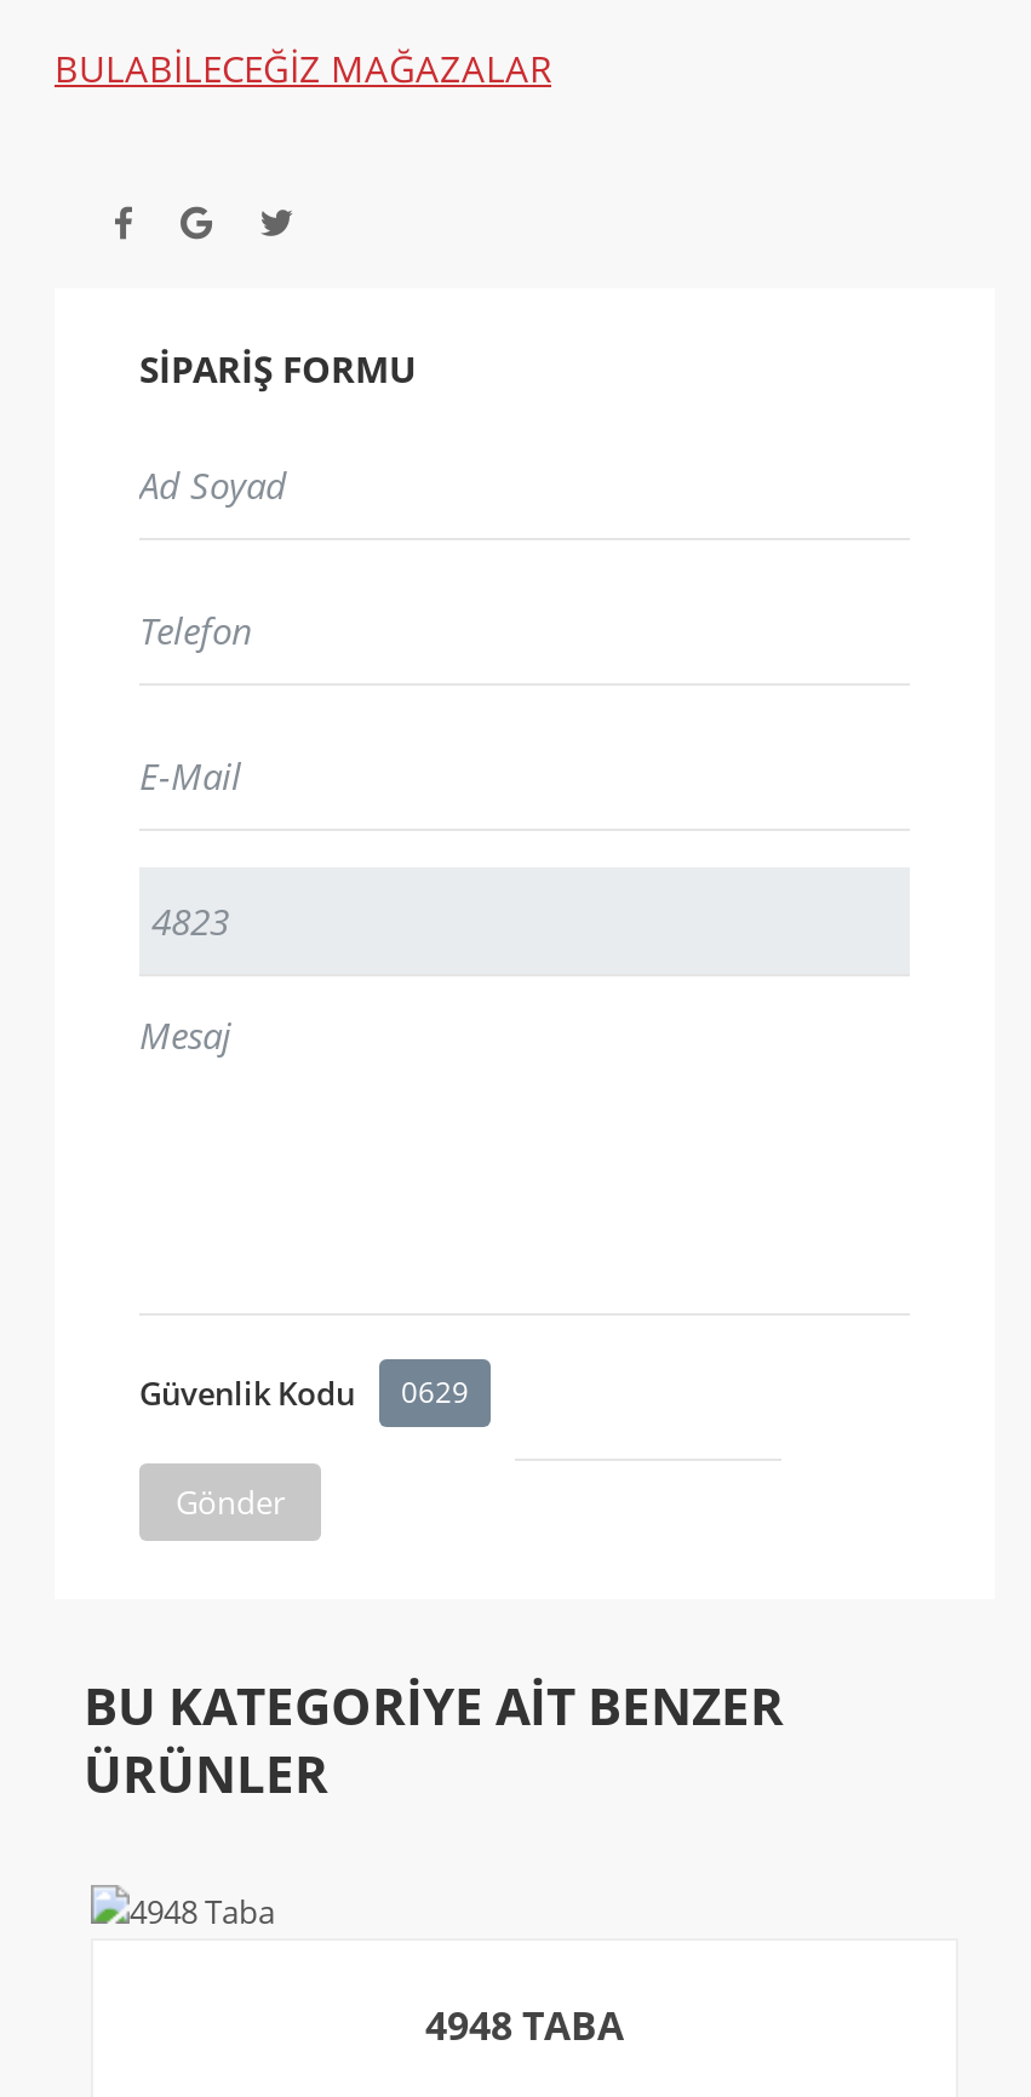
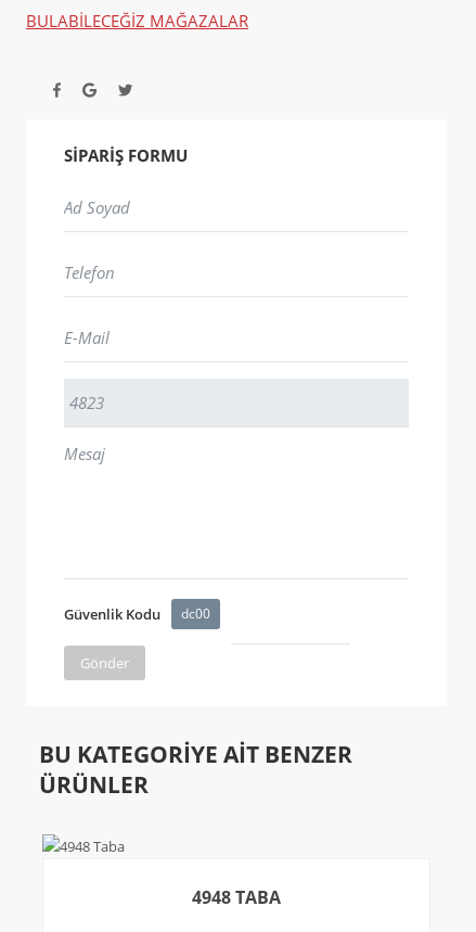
[139,1371,469,1415] Güvenlik Kodu 0629 -> [64,604,210,624] Güvenlik Kodu dc00

